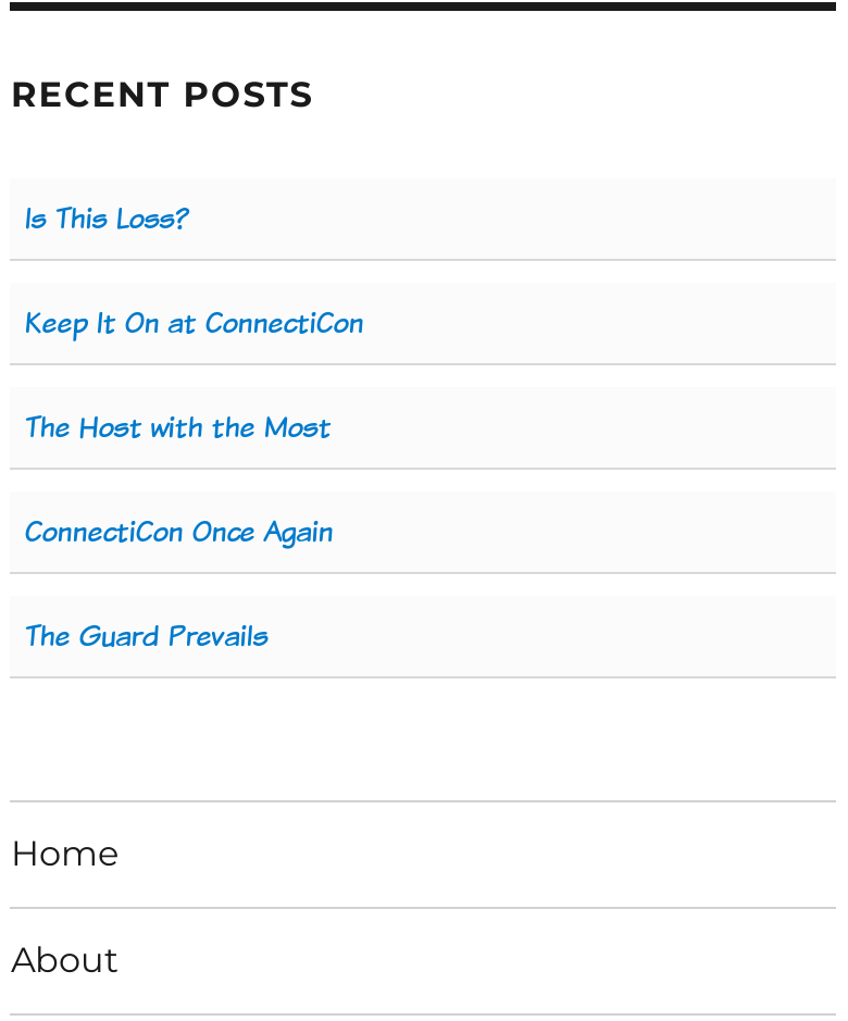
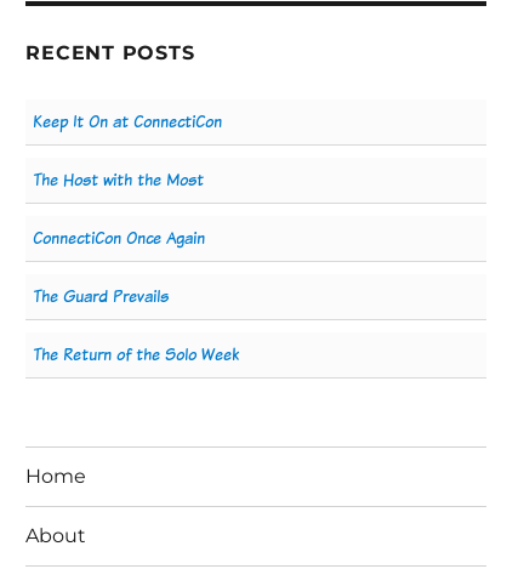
[24,197,189,239] Is This Loss? -> none
moved [24,302,363,656] -> [33,110,223,308]: Keep It On at ConnectiCon | The Host with the Most | ConnectiCon Once Again | The Guard Prevails
none -> [33,343,240,366] The Return of the Solo Week

